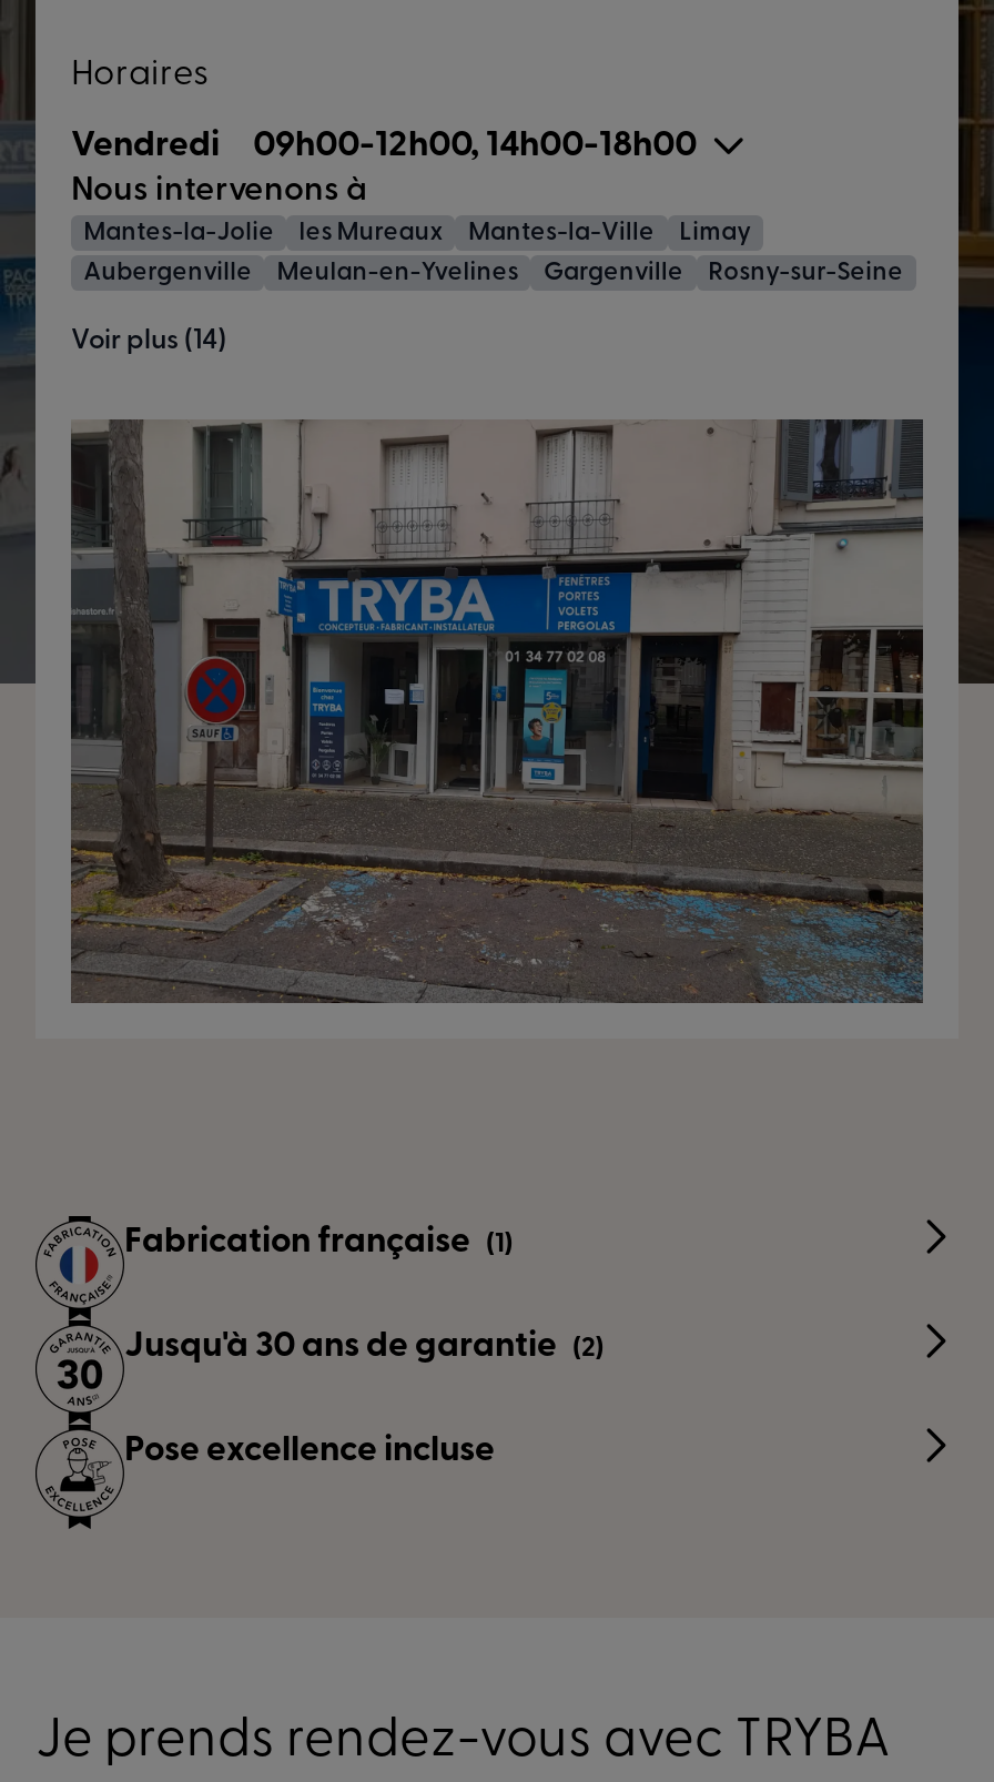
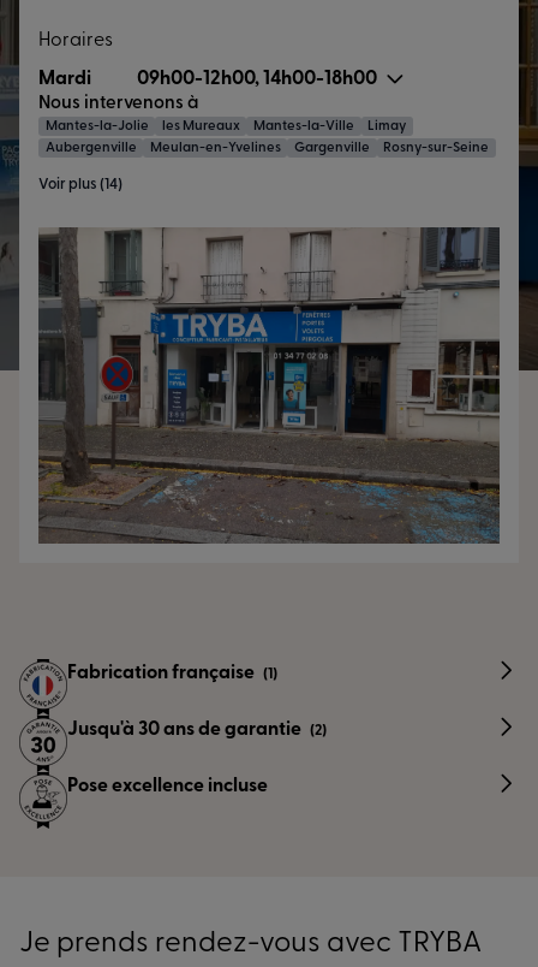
[71,129,220,164] Vendredi -> [38,70,91,89] Mardi

